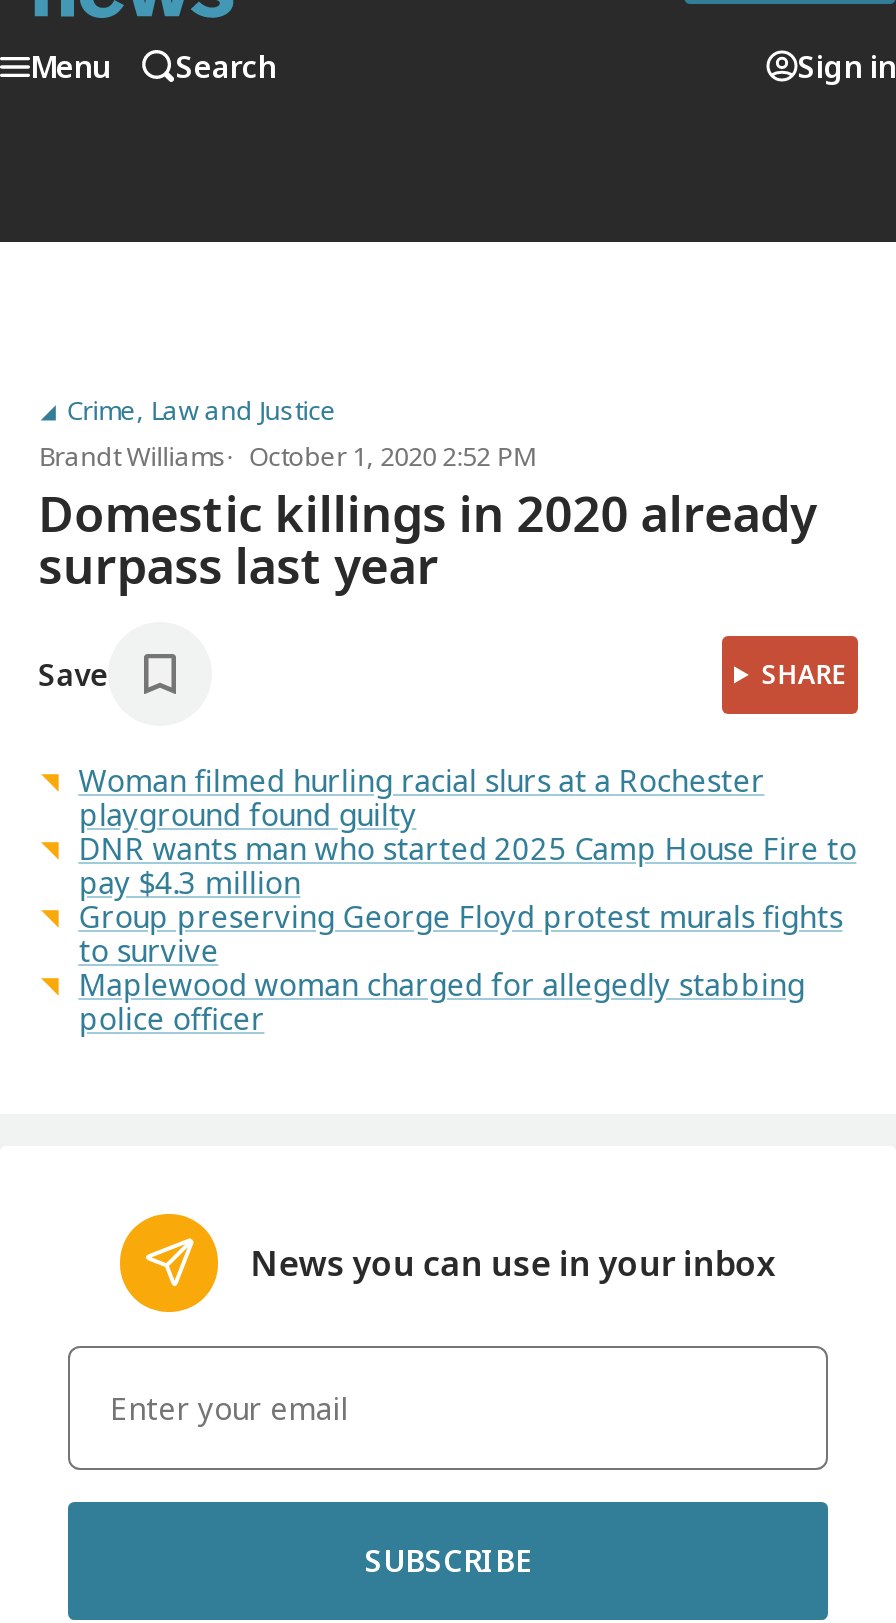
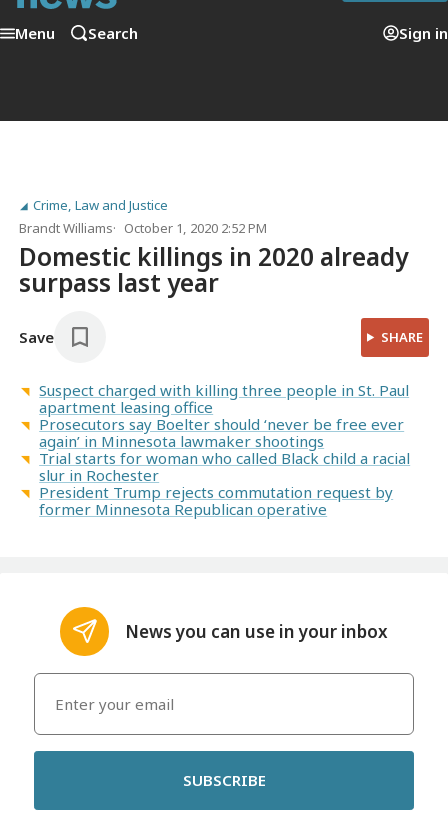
[78,761,856,1039] Woman filmed hurling racial slurs at a Rochester | playground found guilty | DNR wants man who started 2025 Camp House Fire to | pay $4.3 million | Group preserving George Floyd protest murals fights | to survive | Maplewood woman charged for allegedly stabbing | police officer -> [39,380,410,519] Suspect charged with killing three people in St. Paul | apartment leasing office | Prosecutors say Boelter should ‘never be free ever | again’ in Minnesota lawmaker shootings | Trial starts for woman who called Black child a racial | slur in Rochester | President Trump rejects commutation request by | former Minnesota Republican operative

